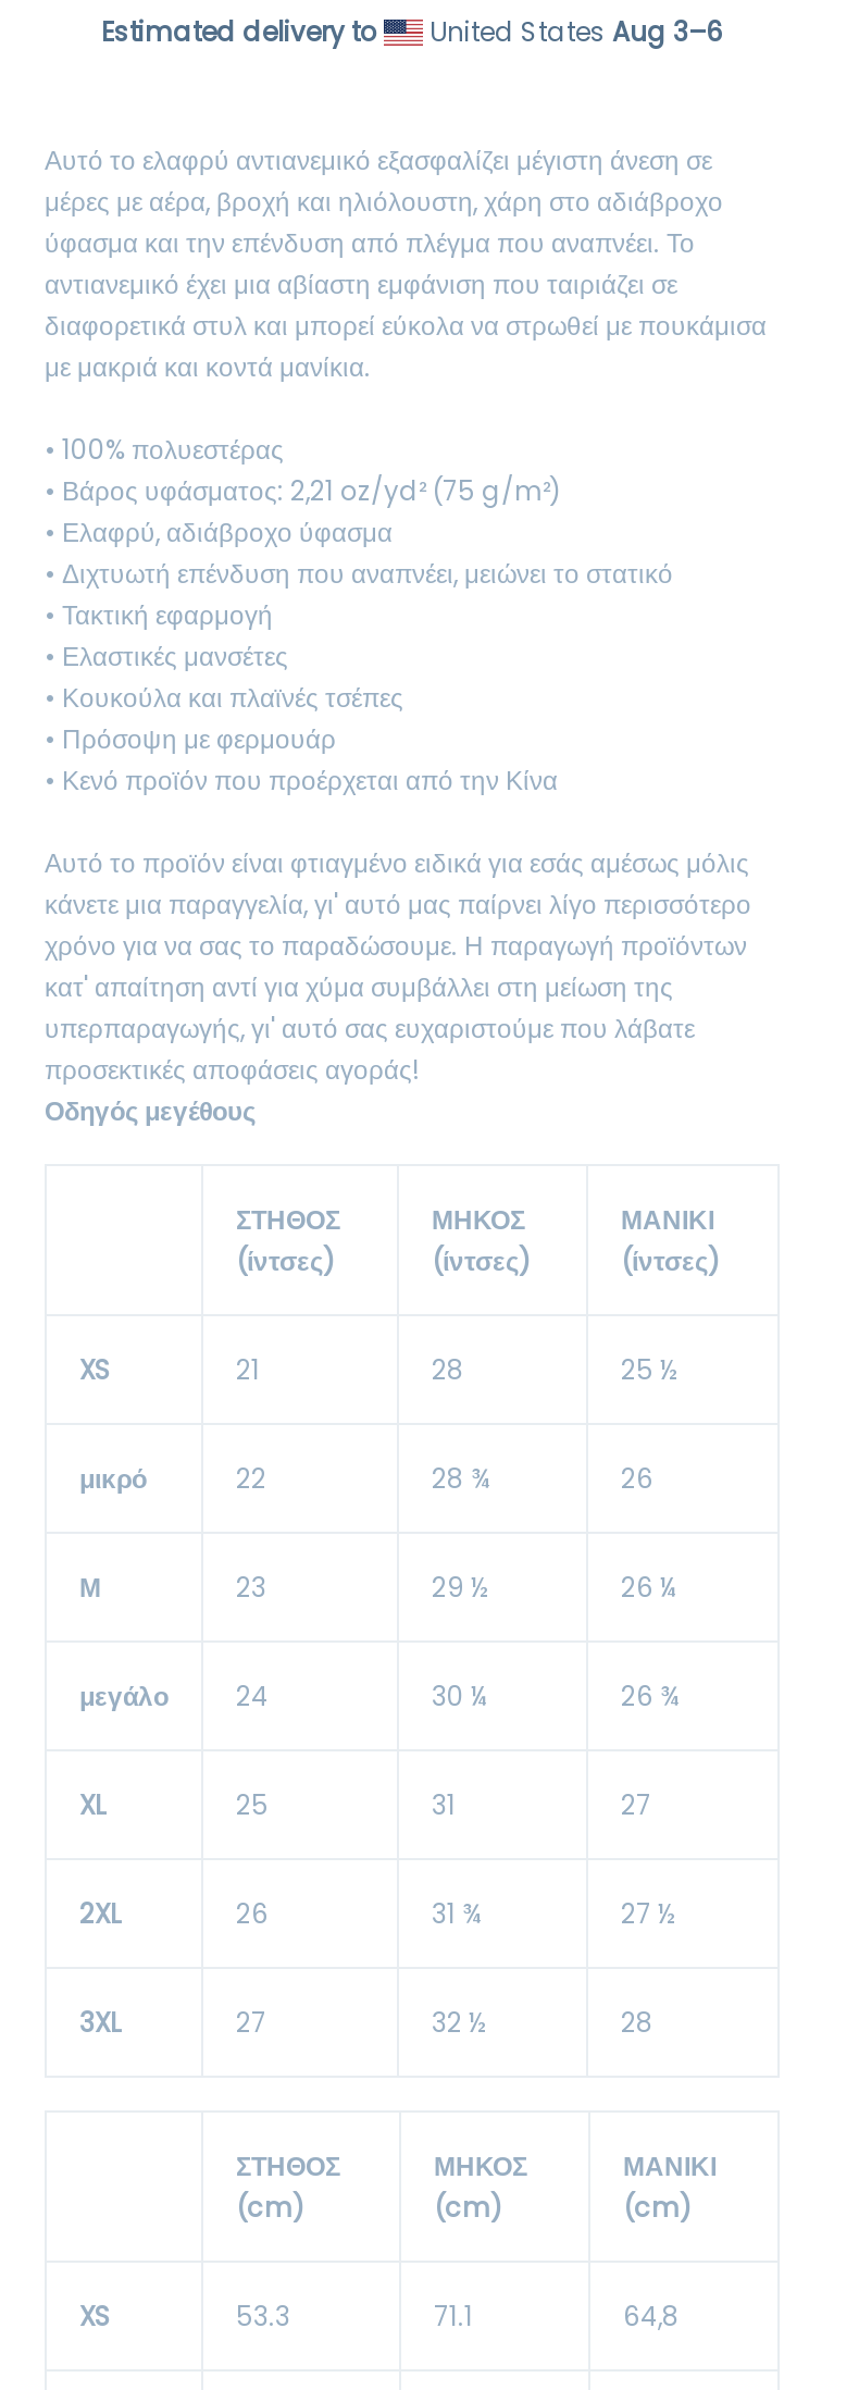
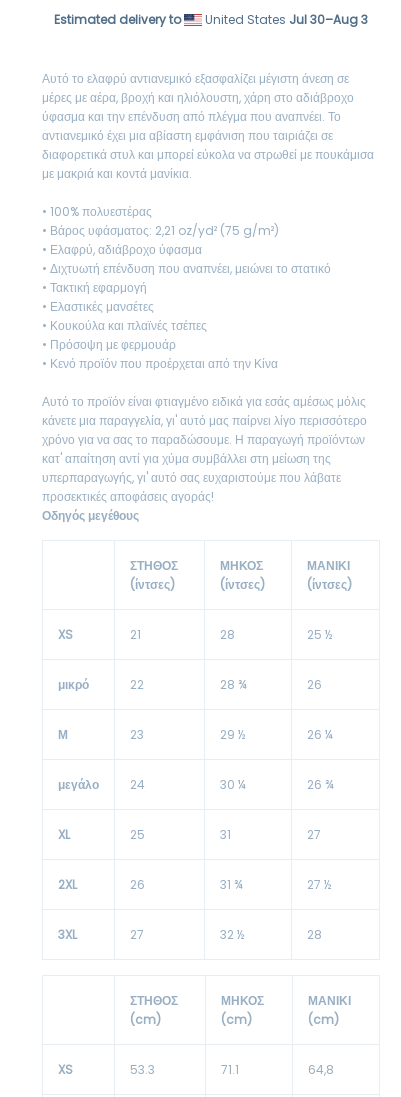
[423,13,723,50] United States Aug 3–6 -> [202,11,368,28] United States Jul 30–Aug 3

